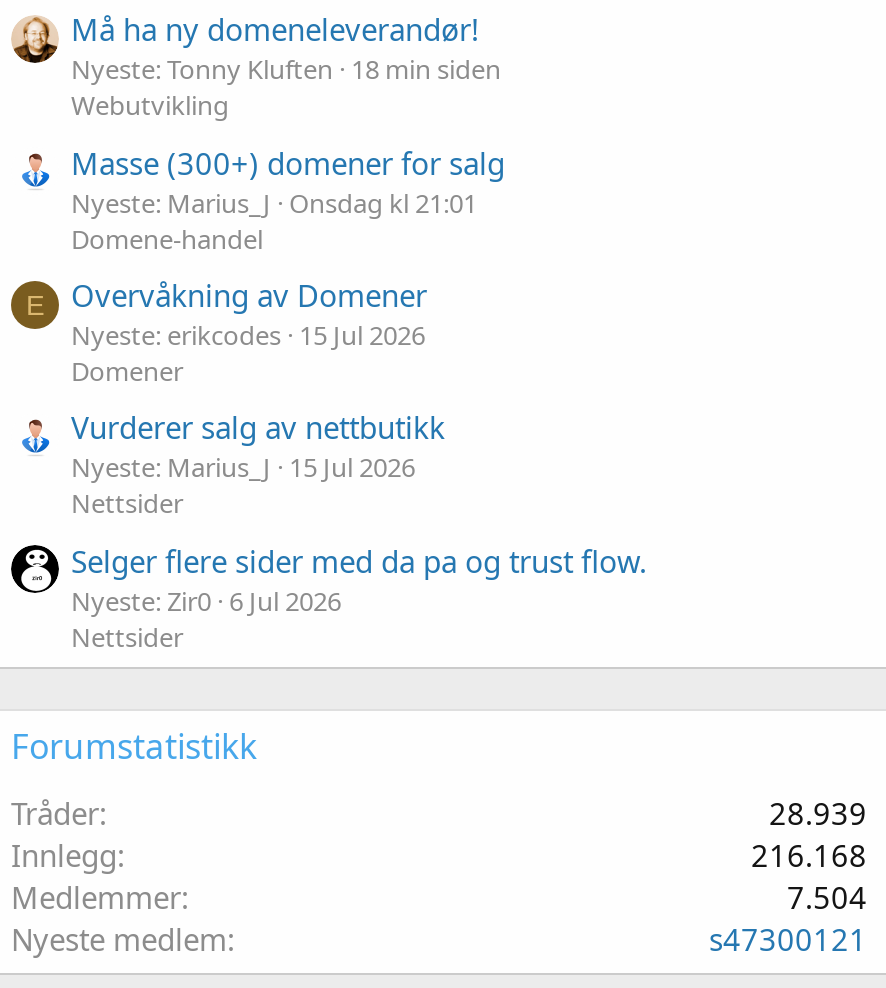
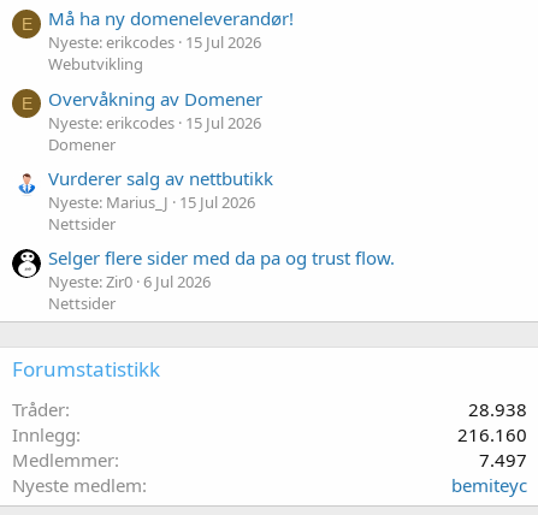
none -> [21,14,32,34] E
[71,52,501,88] Nyeste: Tonny Kluften 18 min siden -> [48,32,261,53] Nyeste: erikcodes 15 Jul 2026
[71,142,505,256] Masse (300+) domener for salg | Nyeste: Marius_J Onsdag kl 21:01 | Domene-handel -> none
[769,792,867,832] 28.939 -> [468,397,527,421] 28.938
[751,834,867,874] 216.168 -> [457,423,527,447] 216.160
[787,876,867,916] 7.504 -> [479,448,527,472] 7.497
[709,918,867,958] s47300121 -> [451,473,527,497] bemiteyc

